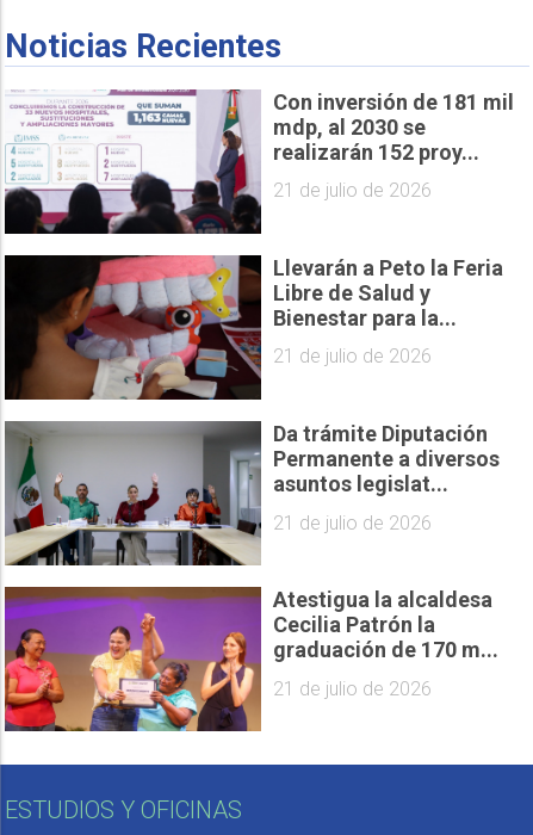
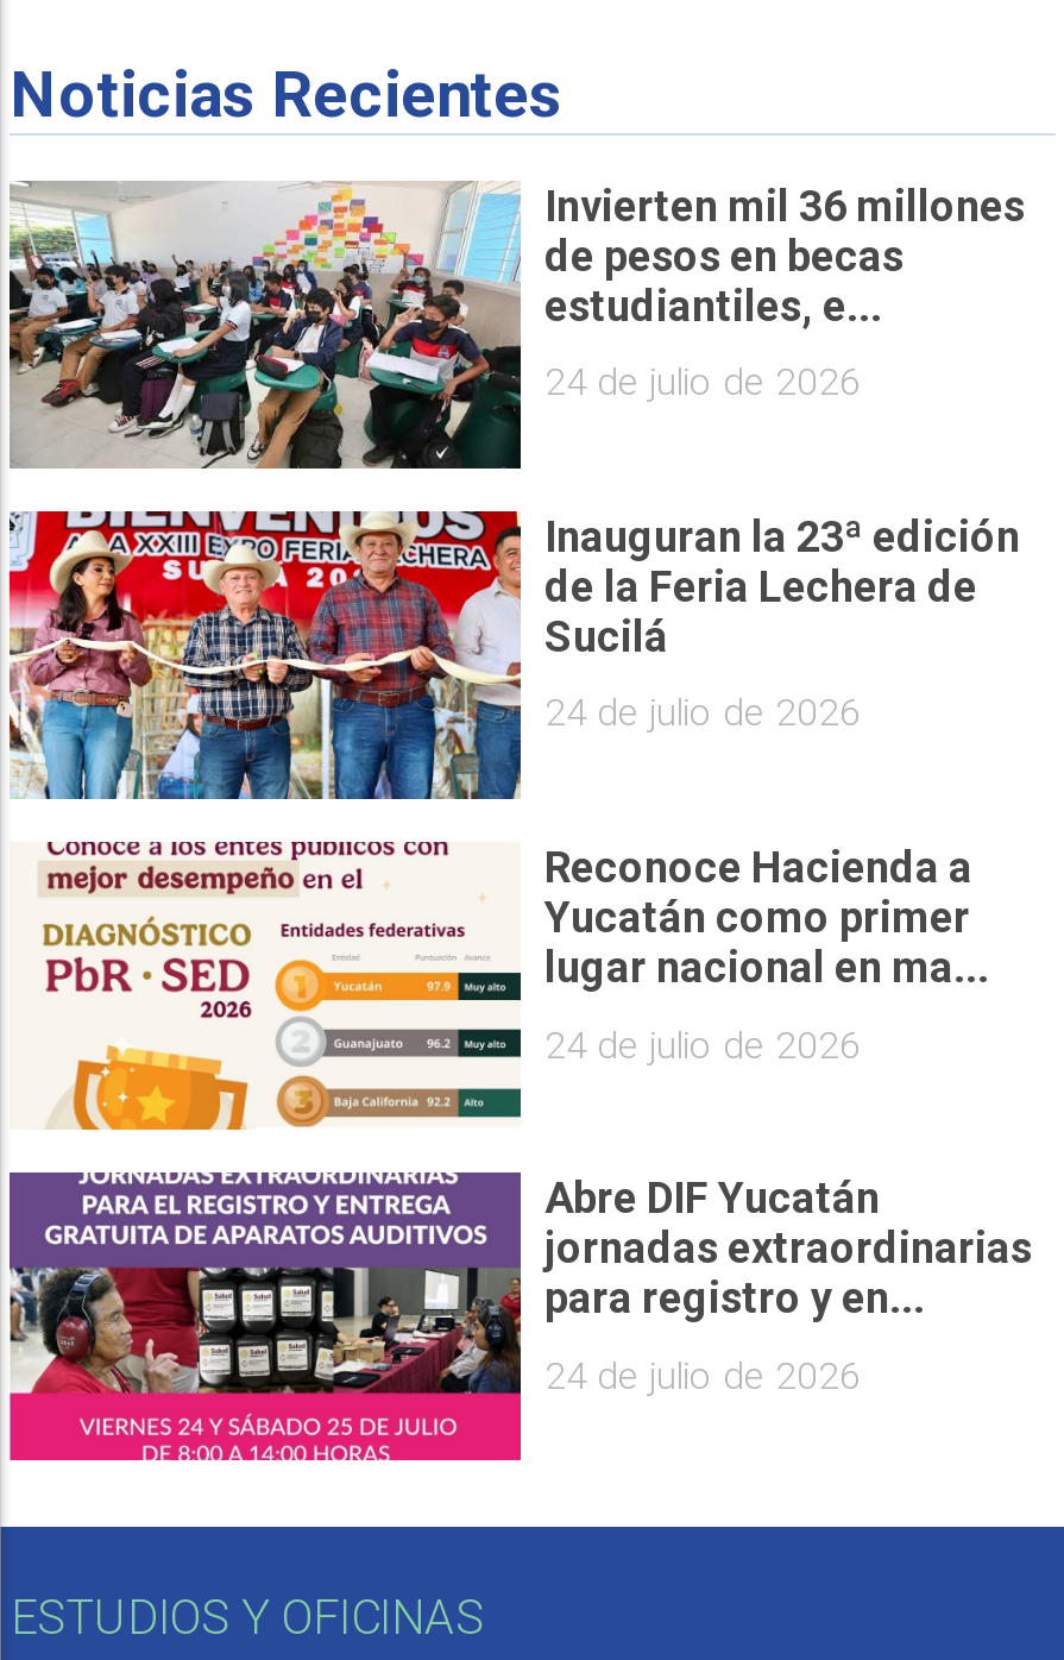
[5,89,514,235] [image] | Con inversión de 181 mil | mdp, al 2030 se | realizarán 152 proy... -> [7,180,1025,471] [image] | Invierten mil 36 millones | de pesos en becas | estudiantiles, e...
[273,179,432,202] 21 de julio de 2026 -> [544,360,861,405] 24 de julio de 2026
[4,254,503,401] [image] | Llevarán a Peto la Feria | Libre de Salud y | Bienestar para la... -> [7,509,1020,801] [image] | Inauguran la 23ª edición | de la Feria Lechera de | Sucilá
[273,345,432,368] 21 de julio de 2026 -> [544,691,861,736] 24 de julio de 2026
[4,420,500,567] [image] | Da trámite Diputación | Permanente a diversos | asuntos legislat... -> [10,842,989,1132] [image] | Reconoce Hacienda a | Yucatán como primer | lugar nacional en ma...
[273,511,432,534] 21 de julio de 2026 -> [544,1022,861,1067] 24 de julio de 2026
[4,586,498,732] [image] | Atestigua la alcaldesa | Cecilia Patrón la | graduación de 170 m... -> [7,1170,1032,1463] [image] | Abre DIF Yucatán | jornadas extraordinarias | para registro y en...
[273,677,432,700] 21 de julio de 2026 -> [544,1353,861,1398] 24 de julio de 2026

